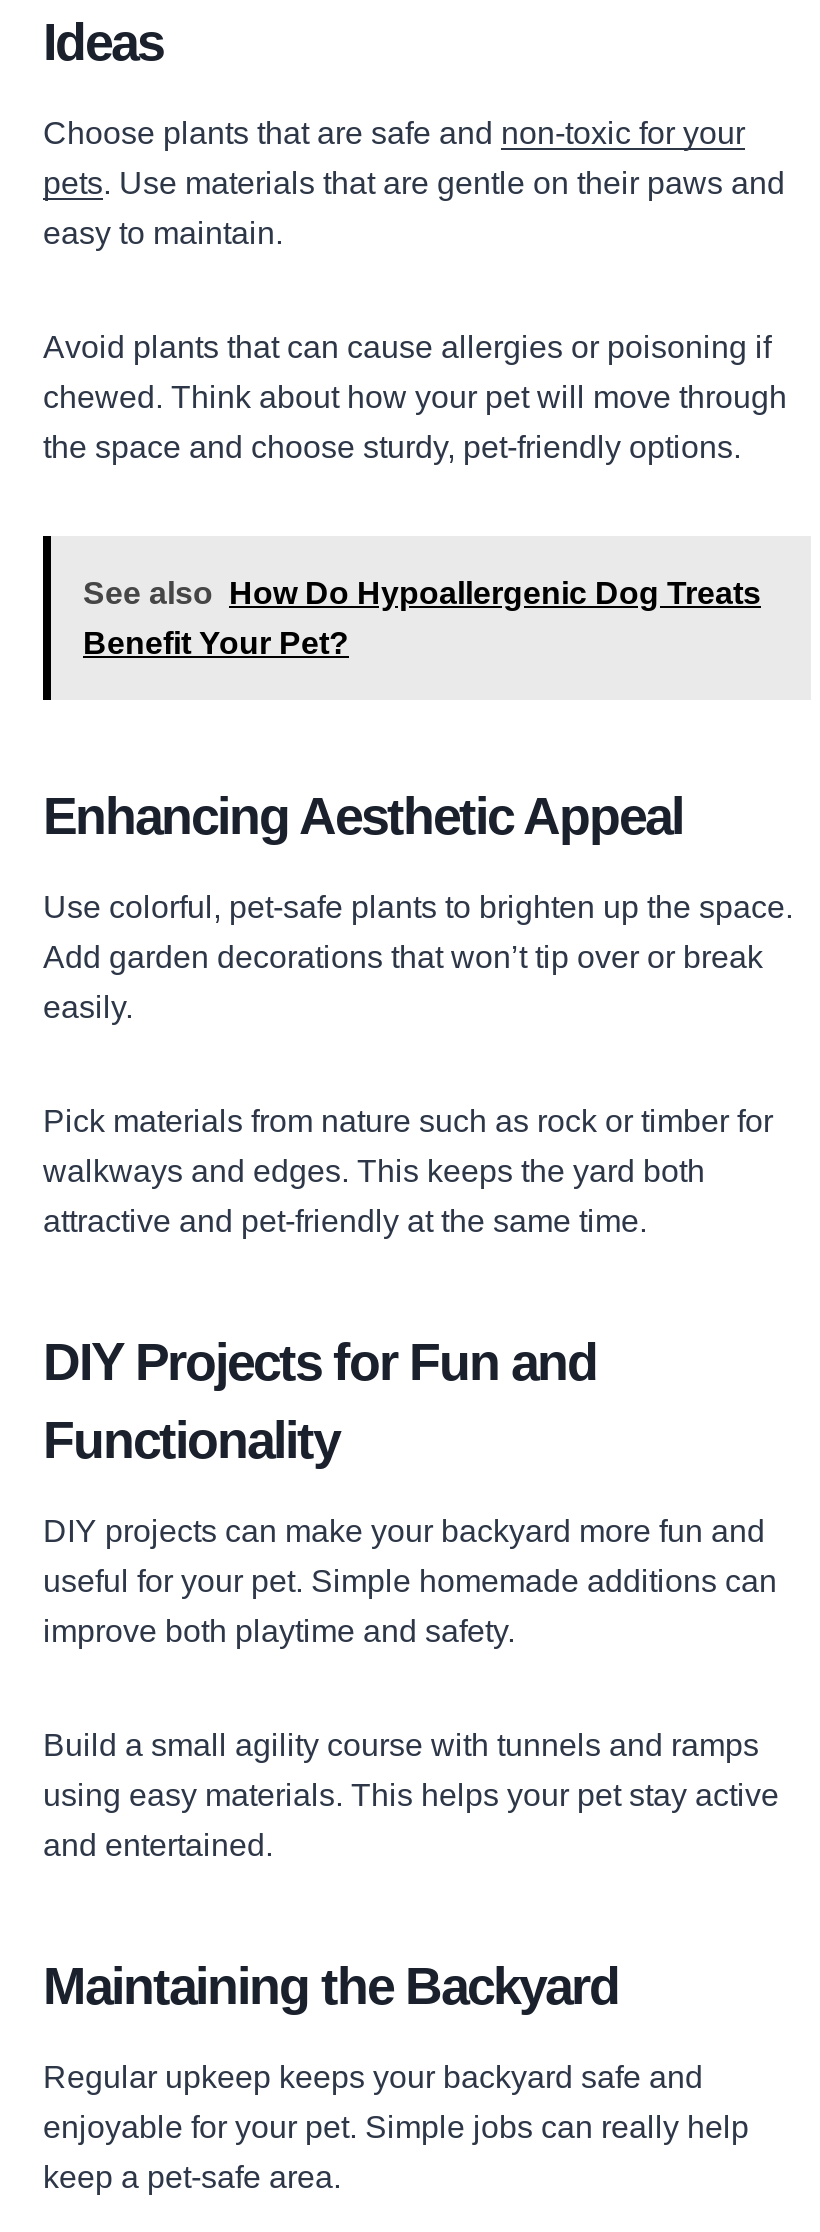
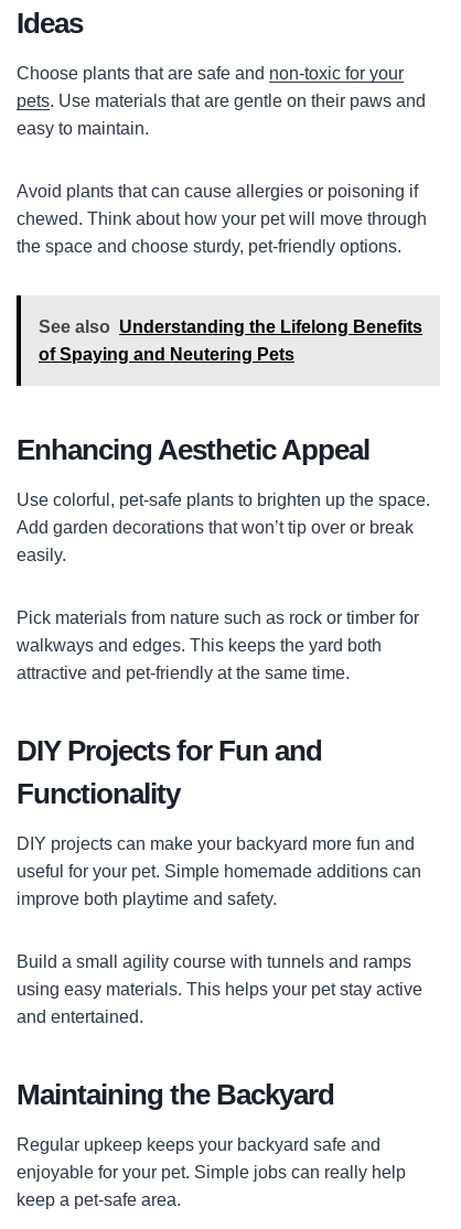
[83,575,761,609] See also How Do Hypoallergenic Dog Treats -> [39,317,422,336] See also Understanding the Lifelong Benefits
[83,625,349,659] Benefit Your Pet? -> [39,345,294,363] of Spaying and Neutering Pets

